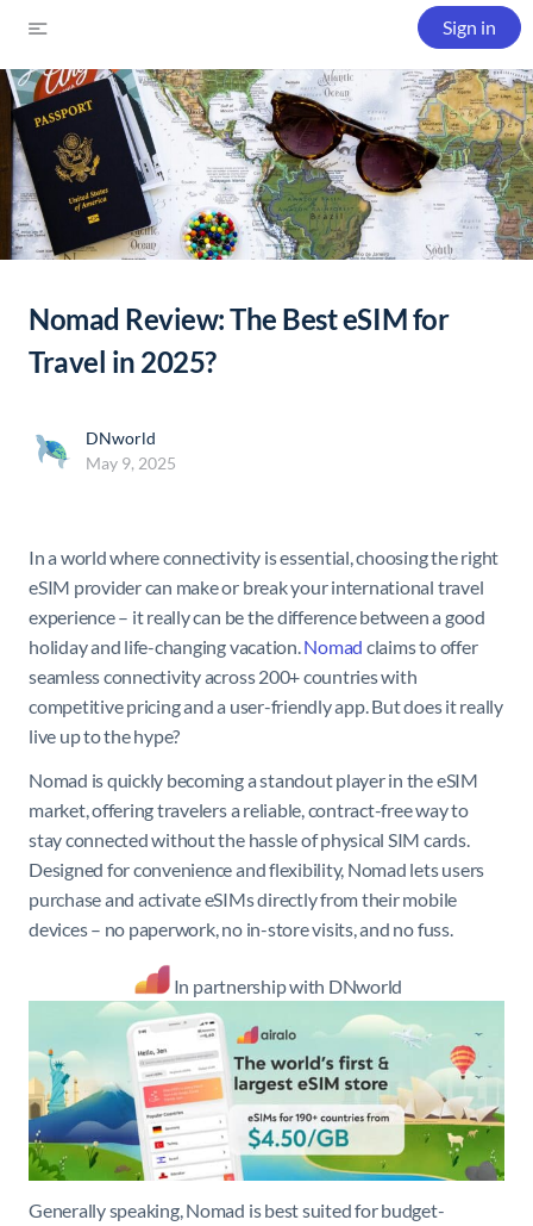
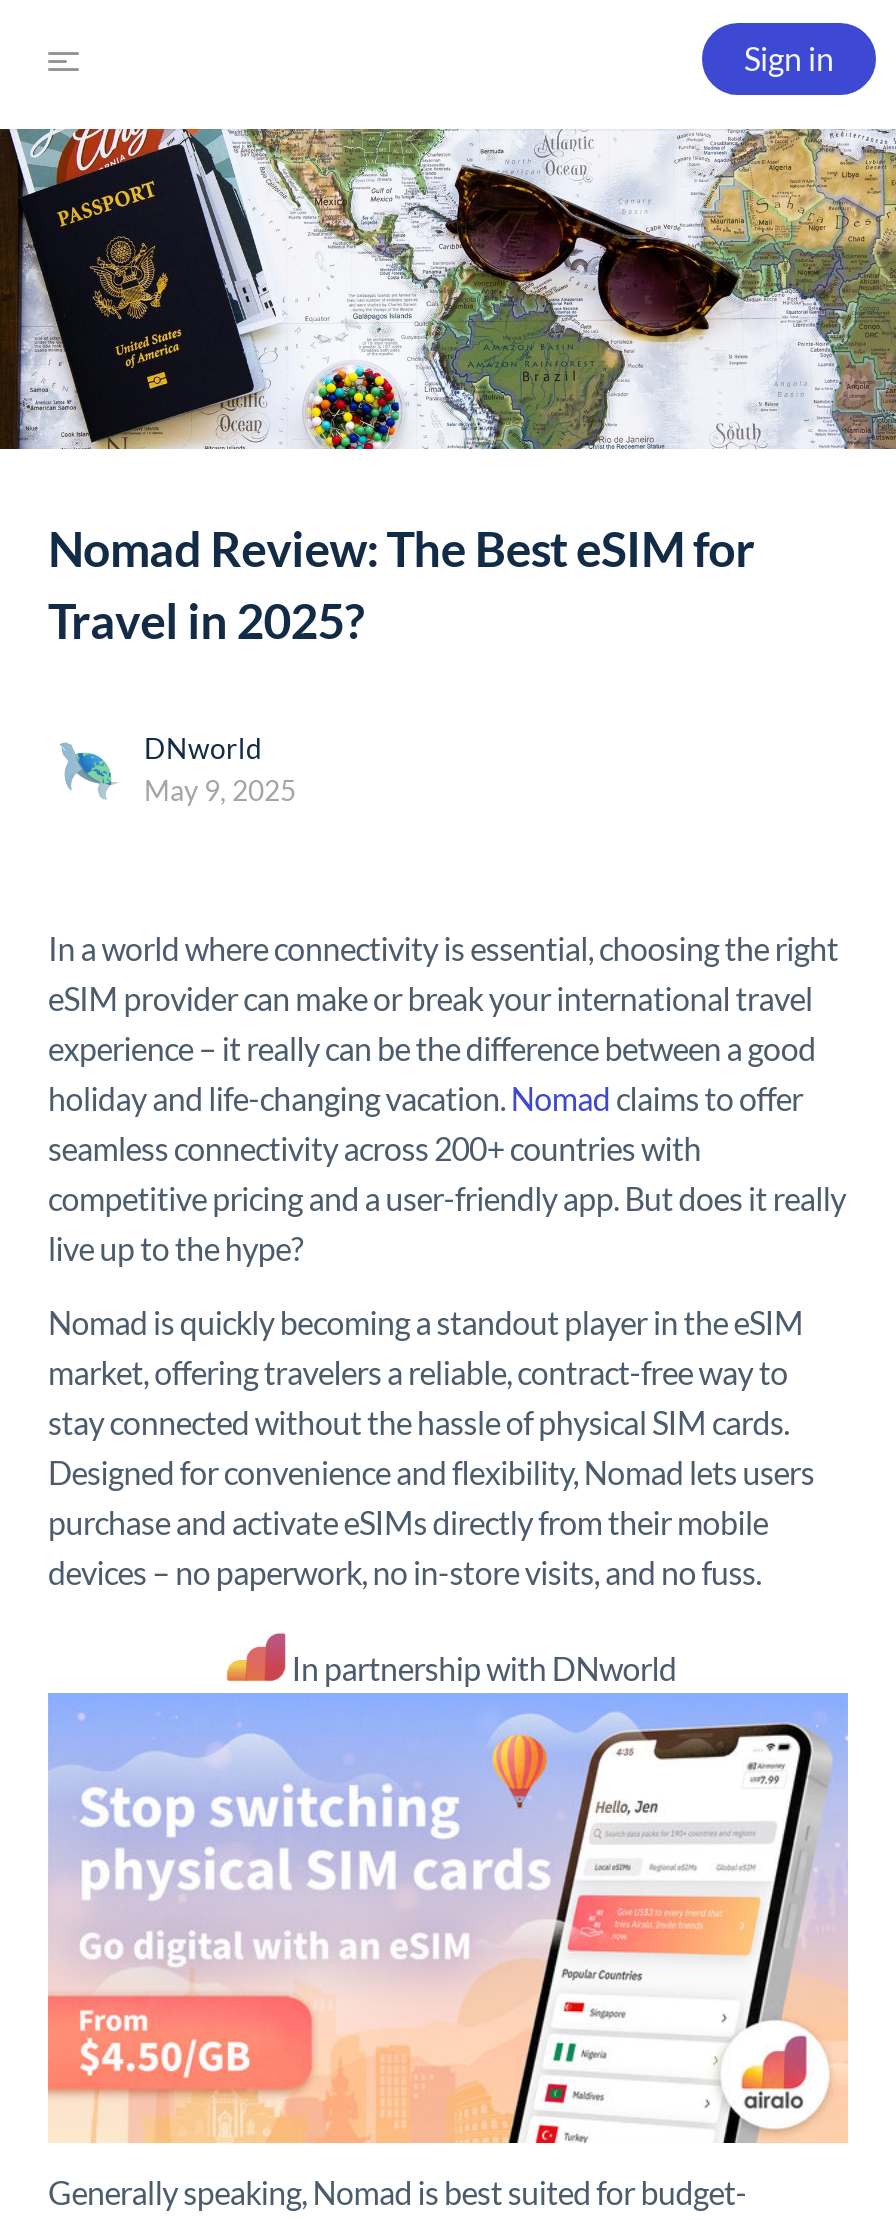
[27,1001,506,1182] [image] -> [46,1693,848,2147] [image]

